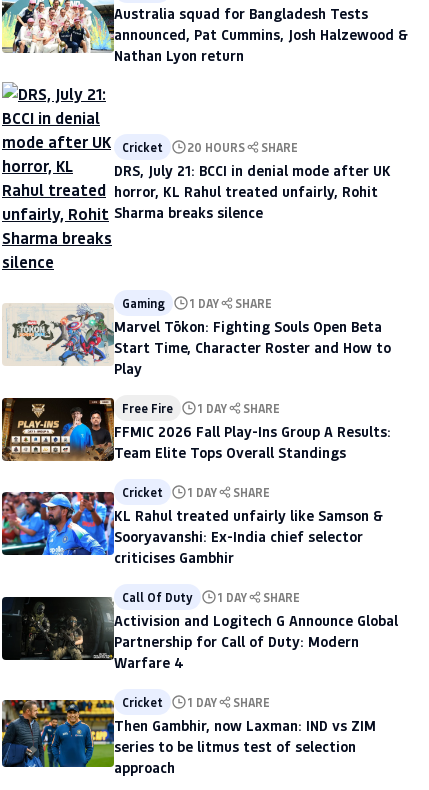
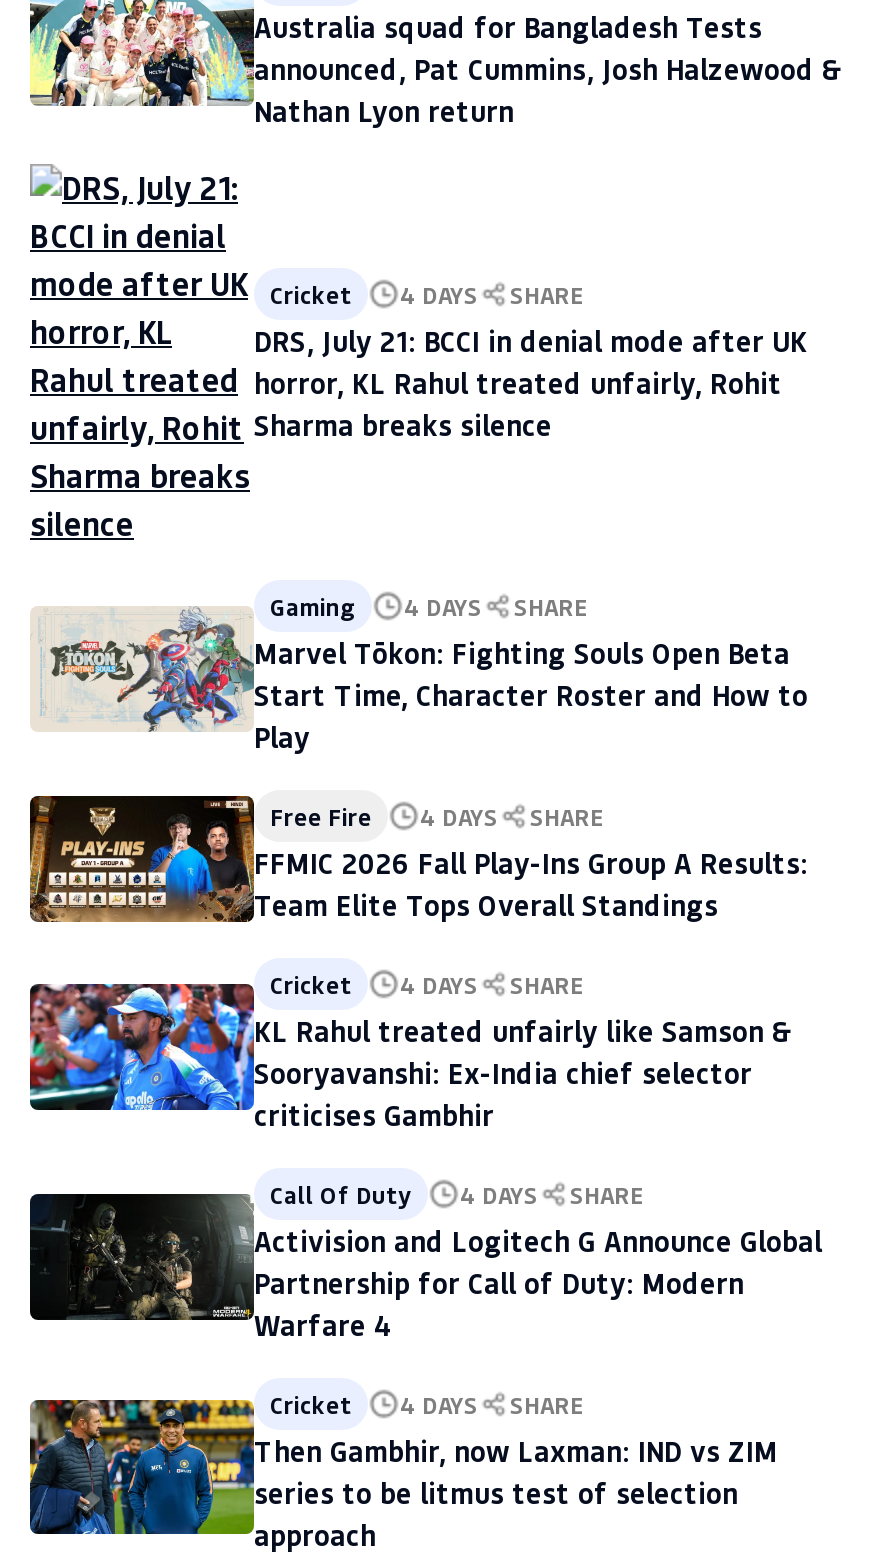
[122,139,298,155] Cricket 20 HOURS SHARE -> [270,277,584,309] Cricket 4 DAYS SHARE
[122,295,272,311] Gaming 1 DAY SHARE -> [270,590,588,622] Gaming 4 DAYS SHARE
[122,400,280,416] Free Fire 1 DAY SHARE -> [270,800,604,832] Free Fire 4 DAYS SHARE
[122,484,270,500] Cricket 1 DAY SHARE -> [270,968,584,1000] Cricket 4 DAYS SHARE
[122,589,300,605] Call Of Duty 1 DAY SHARE -> [270,1178,644,1210] Call Of Duty 4 DAYS SHARE
[122,694,270,710] Cricket 1 DAY SHARE -> [270,1388,584,1420] Cricket 4 DAYS SHARE

